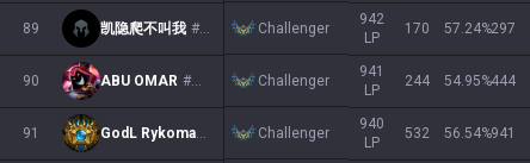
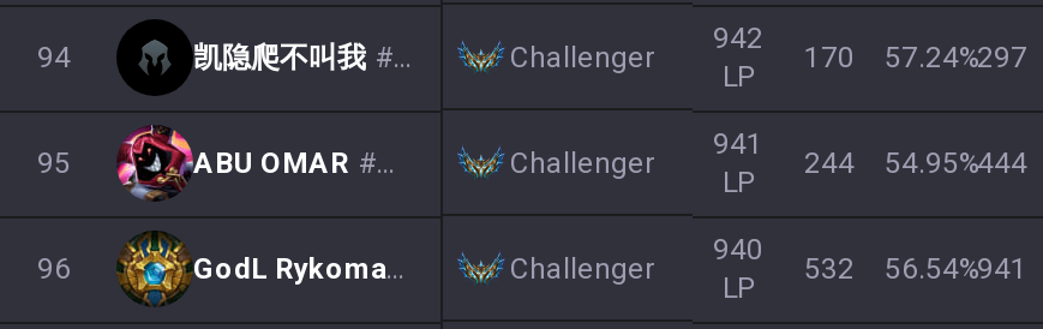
[23,20,39,37] 89 -> [37,41,71,74] 94
[23,73,39,89] 90 -> [37,146,71,180] 95
[23,125,39,142] 91 -> [37,252,71,286] 96

